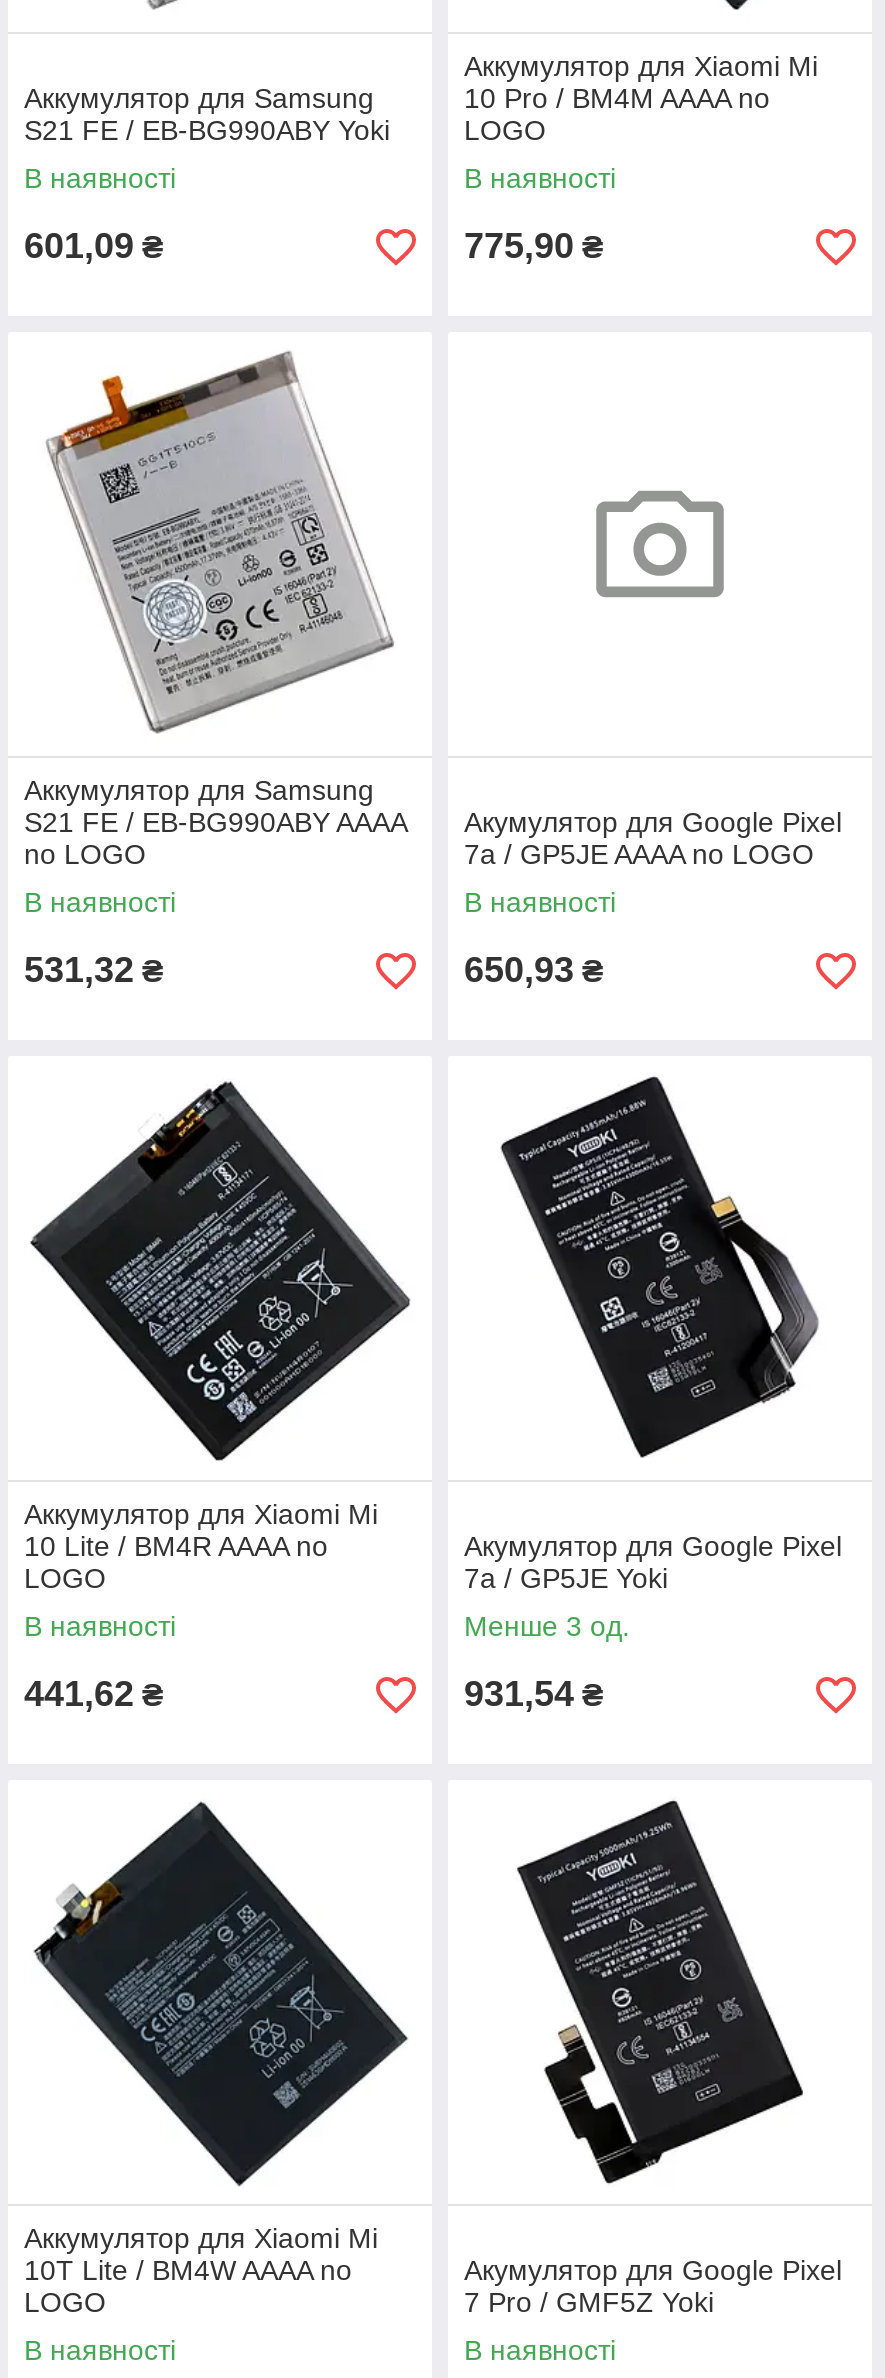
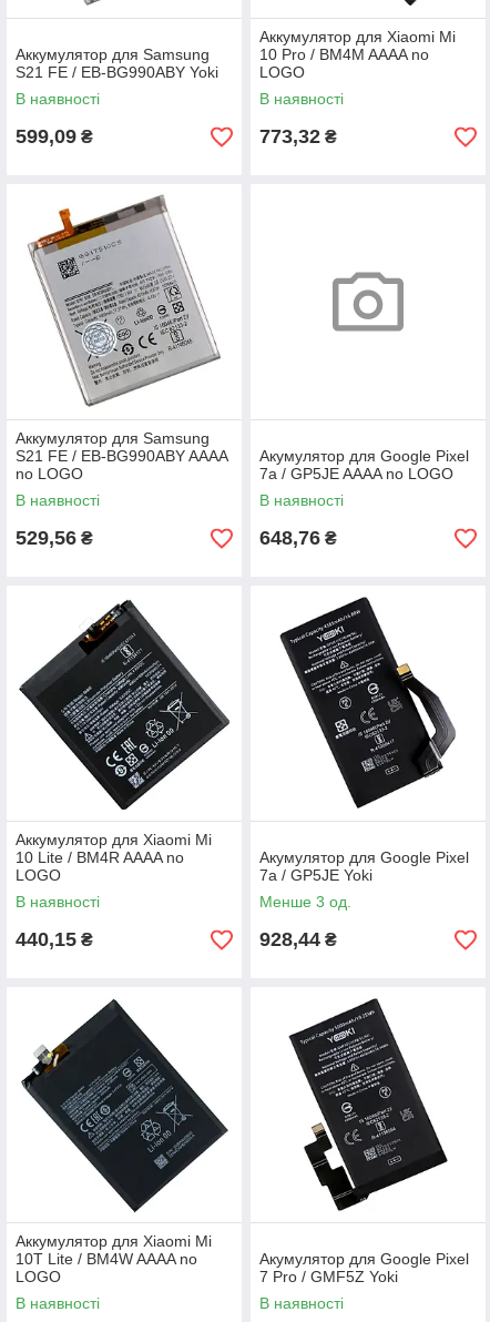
[24,226,164,266] 601,09 ₴ -> [16,125,93,148] 599,09 ₴
[464,226,604,266] 775,90 ₴ -> [259,125,337,148] 773,32 ₴
[24,950,164,990] 531,32 ₴ -> [16,527,93,549] 529,56 ₴
[464,950,604,990] 650,93 ₴ -> [259,527,337,549] 648,76 ₴
[24,1674,164,1714] 441,62 ₴ -> [16,928,93,950] 440,15 ₴
[464,1674,604,1714] 931,54 ₴ -> [259,928,337,950] 928,44 ₴

